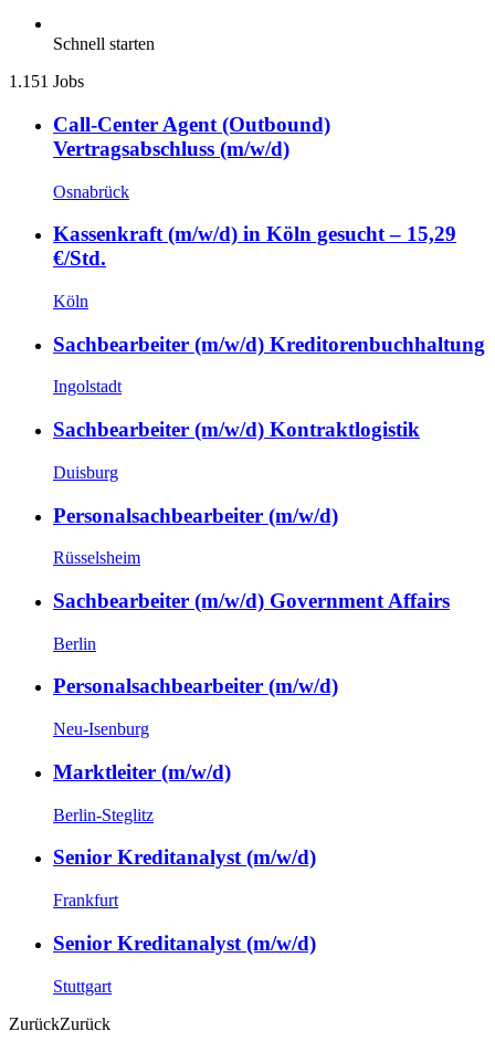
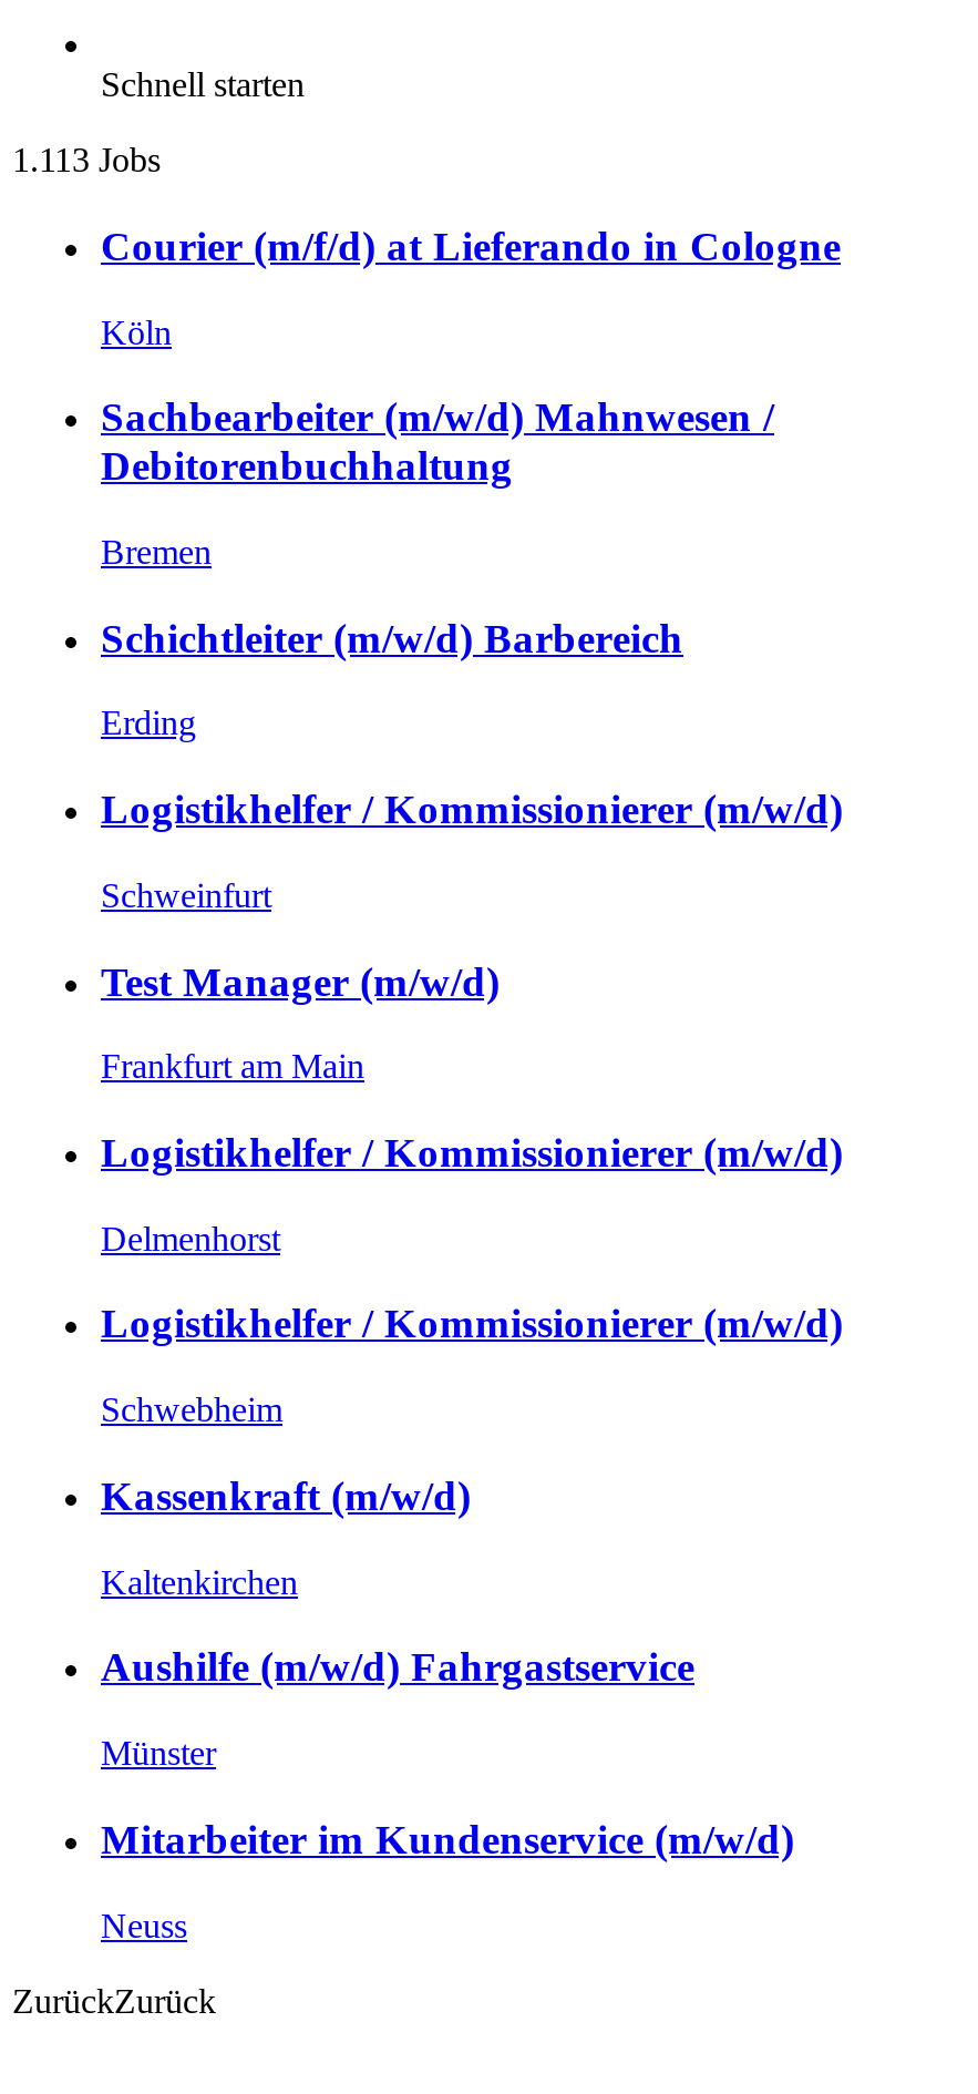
[9,72,456,270] 1.151 Jobs | Call-Center Agent (Outbound) | Vertragsabschluss (m/w/d) | Osnabrück | Kassenkraft (m/w/d) in Köln gesucht – 15,29 | €/Std. -> [12,141,841,269] 1.113 Jobs | Courier (m/f/d) at Lieferando in Cologne
moved [53,292,88,311] -> [101,313,172,350]: Köln
[53,332,485,995] Sachbearbeiter (m/w/d) Kreditorenbuchhaltung | Ingolstadt | Sachbearbeiter (m/w/d) Kontraktlogistik | Duisburg | Personalsachbearbeiter (m/w/d) | Rüsselsheim | Sachbearbeiter (m/w/d) Government Affairs | Berlin | Personalsachbearbeiter (m/w/d) | Neu-Isenburg | Marktleiter (m/w/d) | Berlin-Steglitz | Senior Kreditanalyst (m/w/d) | Frankfurt | Senior Kreditanalyst (m/w/d) | Stuttgart -> [101,394,843,1943] Sachbearbeiter (m/w/d) Mahnwesen / | Debitorenbuchhaltung | Bremen | Schichtleiter (m/w/d) Barbereich | Erding | Logistikhelfer / Kommissionierer (m/w/d) | Schweinfurt | Test Manager (m/w/d) | Frankfurt am Main | Logistikhelfer / Kommissionierer (m/w/d) | Delmenhorst | Logistikhelfer / Kommissionierer (m/w/d) | Schwebheim | Kassenkraft (m/w/d) | Kaltenkirchen | Aushilfe (m/w/d) Fahrgastservice | Münster | Mitarbeiter im Kundenservice (m/w/d) | Neuss

